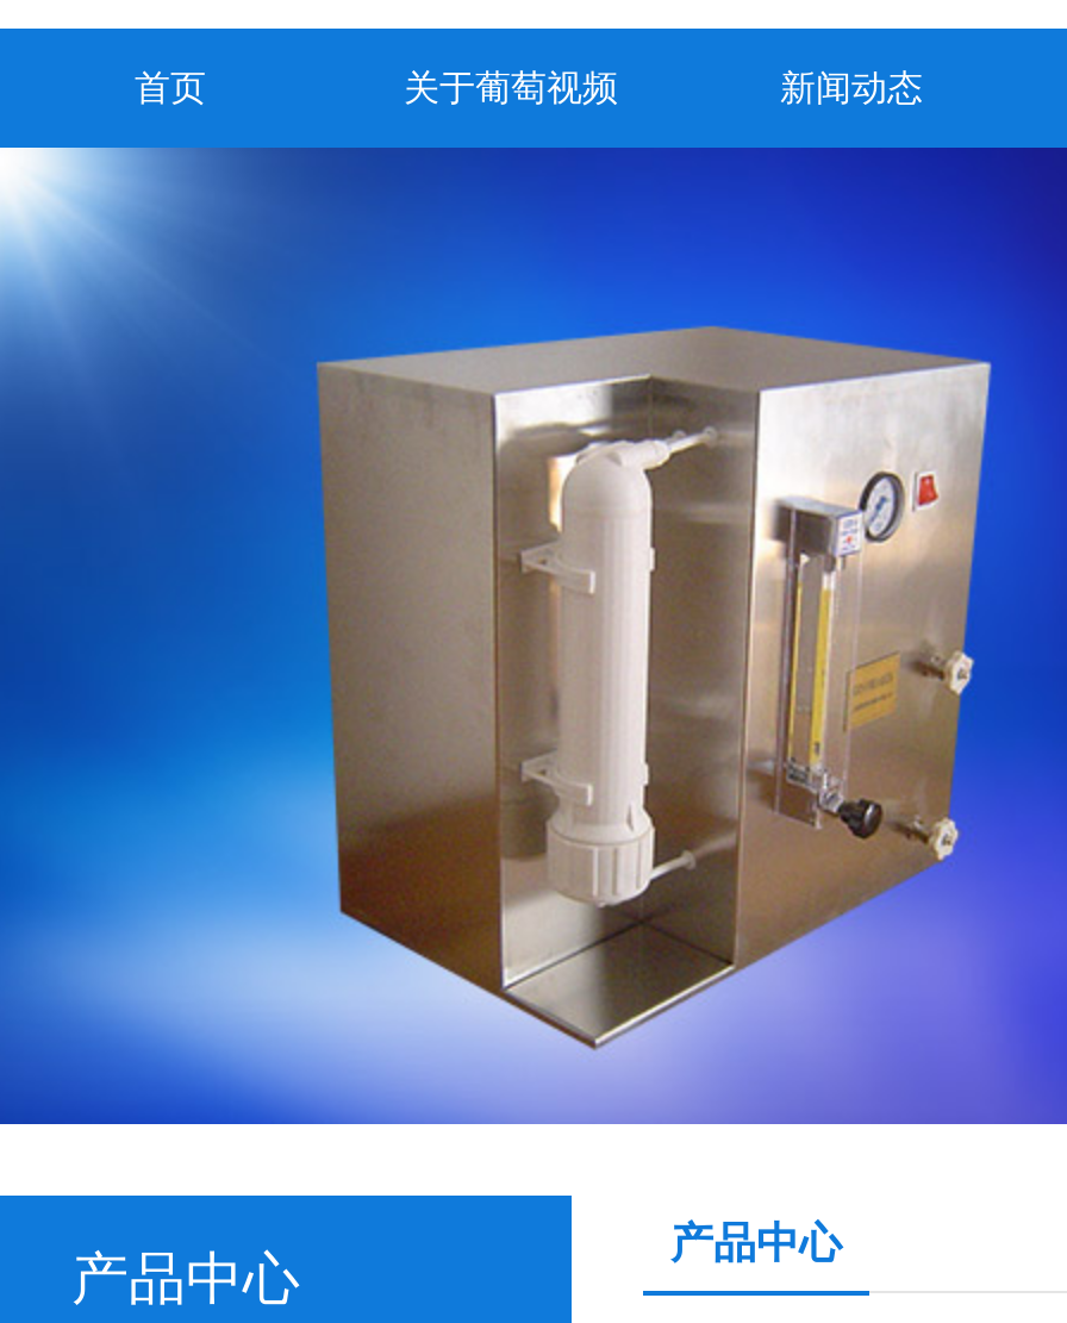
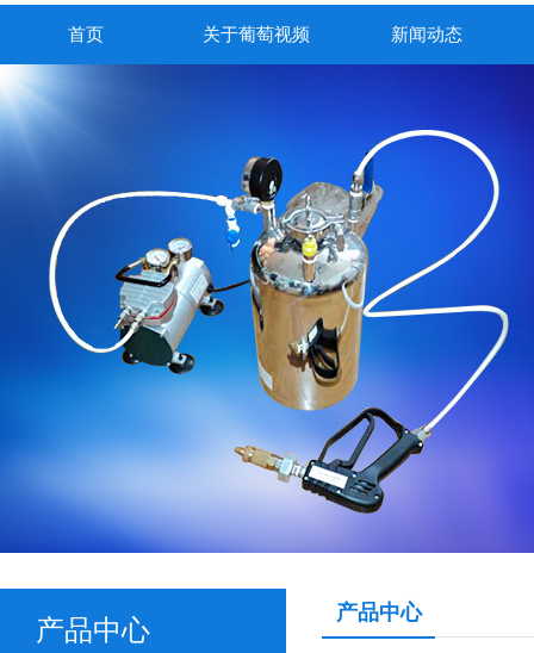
[98,279,1015,1050] [image] -> [48,129,509,515] [image]

